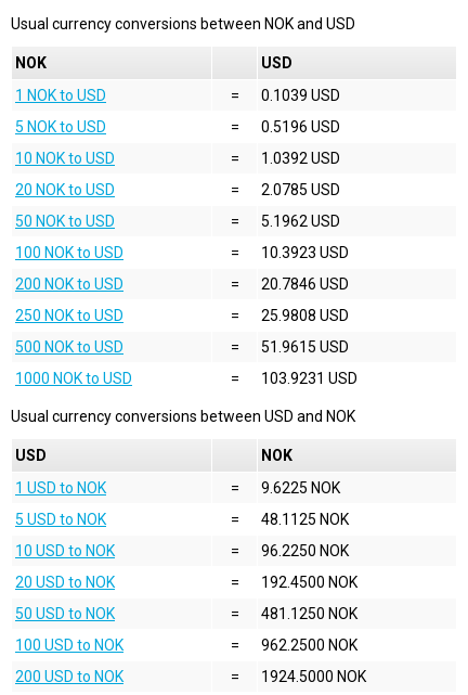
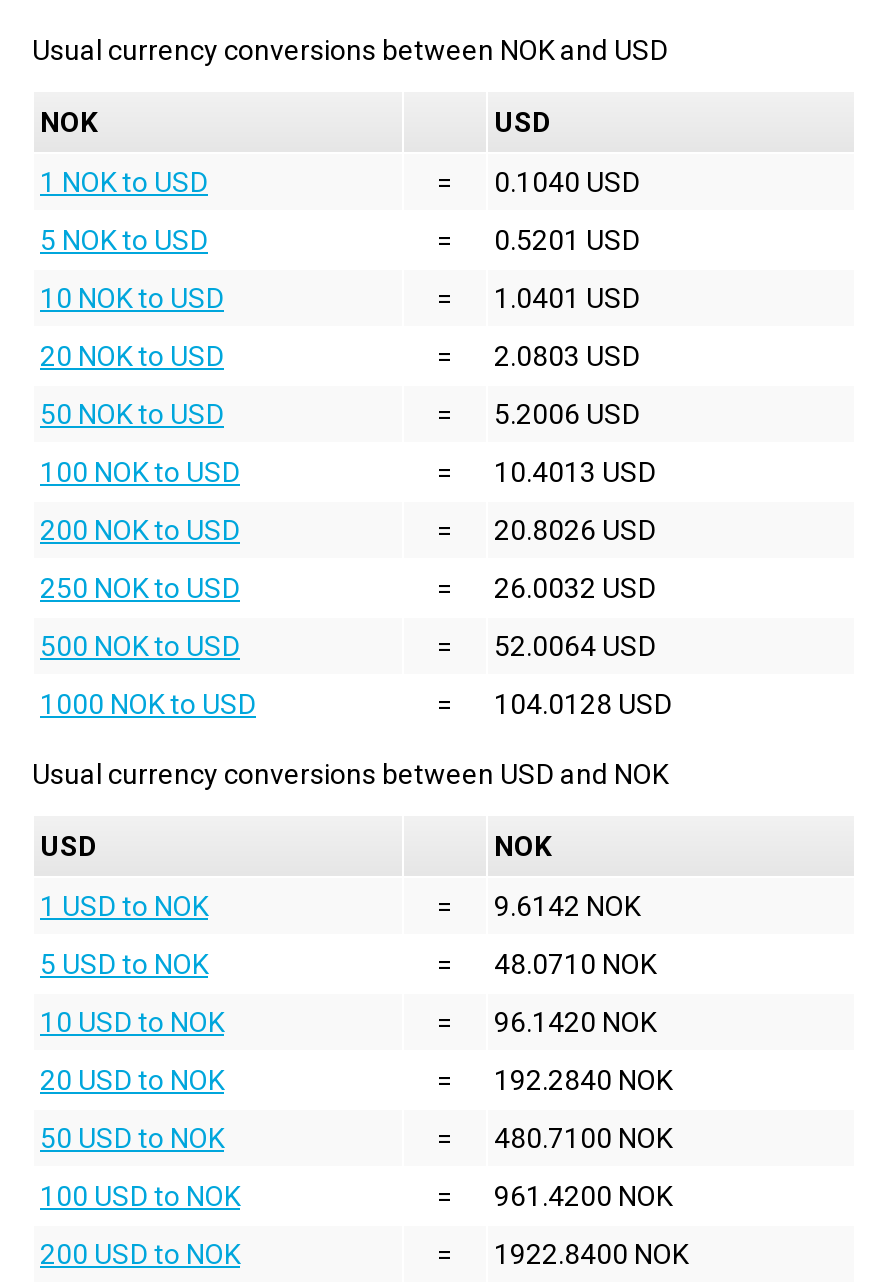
[261,87,340,104] 0.1039 USD -> [494,166,640,198] 0.1040 USD
[261,118,340,135] 0.5196 USD -> [494,224,640,256] 0.5201 USD
[261,150,340,167] 1.0392 USD -> [494,282,640,314] 1.0401 USD
[261,181,340,198] 2.0785 USD -> [494,340,640,372] 2.0803 USD
[261,212,340,230] 5.1962 USD -> [494,398,640,430] 5.2006 USD
[261,244,349,261] 10.3923 USD -> [494,456,656,488] 10.4013 USD
[261,275,349,293] 20.7846 USD -> [494,514,656,546] 20.8026 USD
[261,307,349,324] 25.9808 USD -> [494,572,656,604] 26.0032 USD
[261,338,349,356] 51.9615 USD -> [494,630,656,662] 52.0064 USD
[261,370,357,387] 103.9231 USD -> [494,688,672,720] 104.0128 USD
[261,479,340,496] 9.6225 NOK -> [494,890,640,922] 9.6142 NOK
[261,511,349,528] 48.1125 NOK -> [494,948,656,980] 48.0710 NOK
[261,542,349,559] 96.2250 NOK -> [494,1006,656,1038] 96.1420 NOK
[261,573,357,591] 192.4500 NOK -> [494,1064,672,1096] 192.2840 NOK
[261,605,357,622] 481.1250 NOK -> [494,1122,672,1154] 480.7100 NOK
[261,636,357,654] 962.2500 NOK -> [494,1180,672,1212] 961.4200 NOK
[261,668,366,685] 1924.5000 NOK -> [494,1238,688,1270] 1922.8400 NOK

